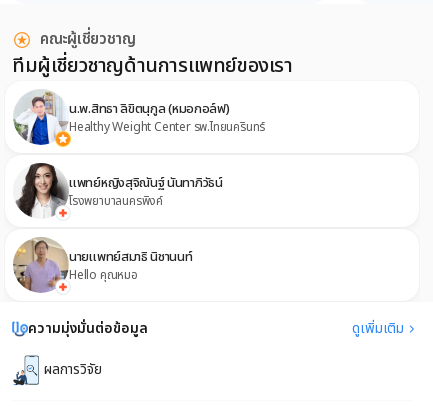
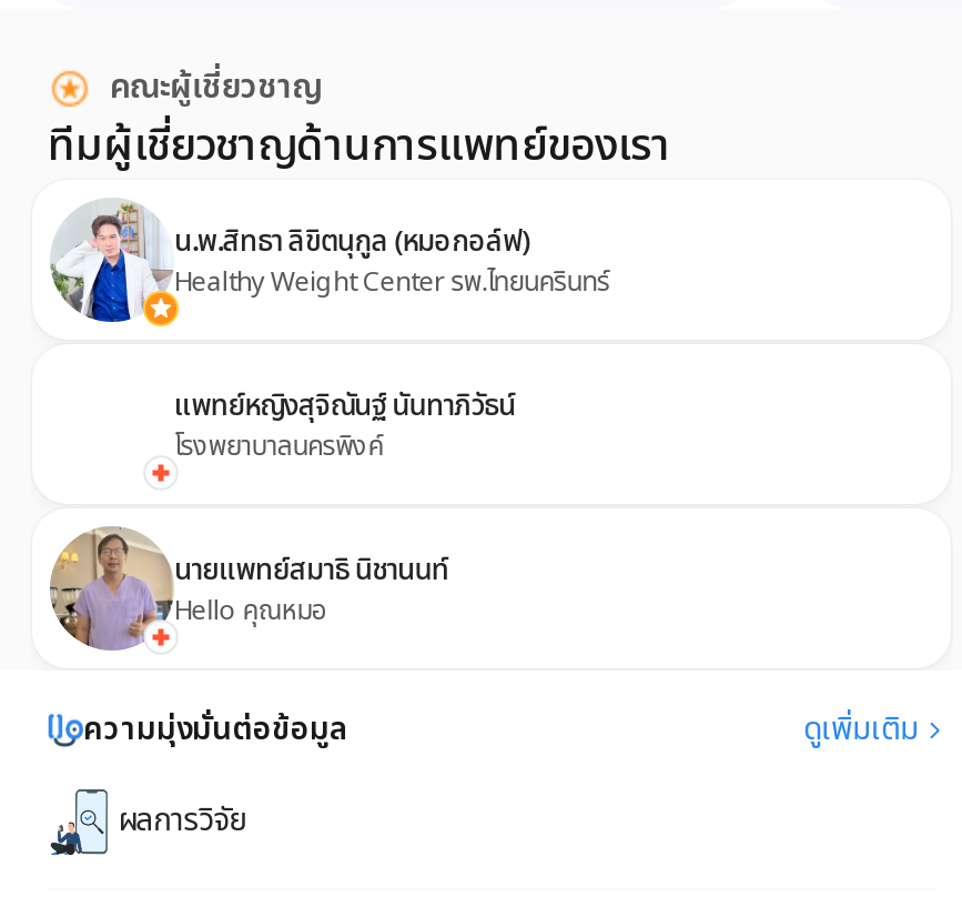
[15,162,66,218] [image] -> none

